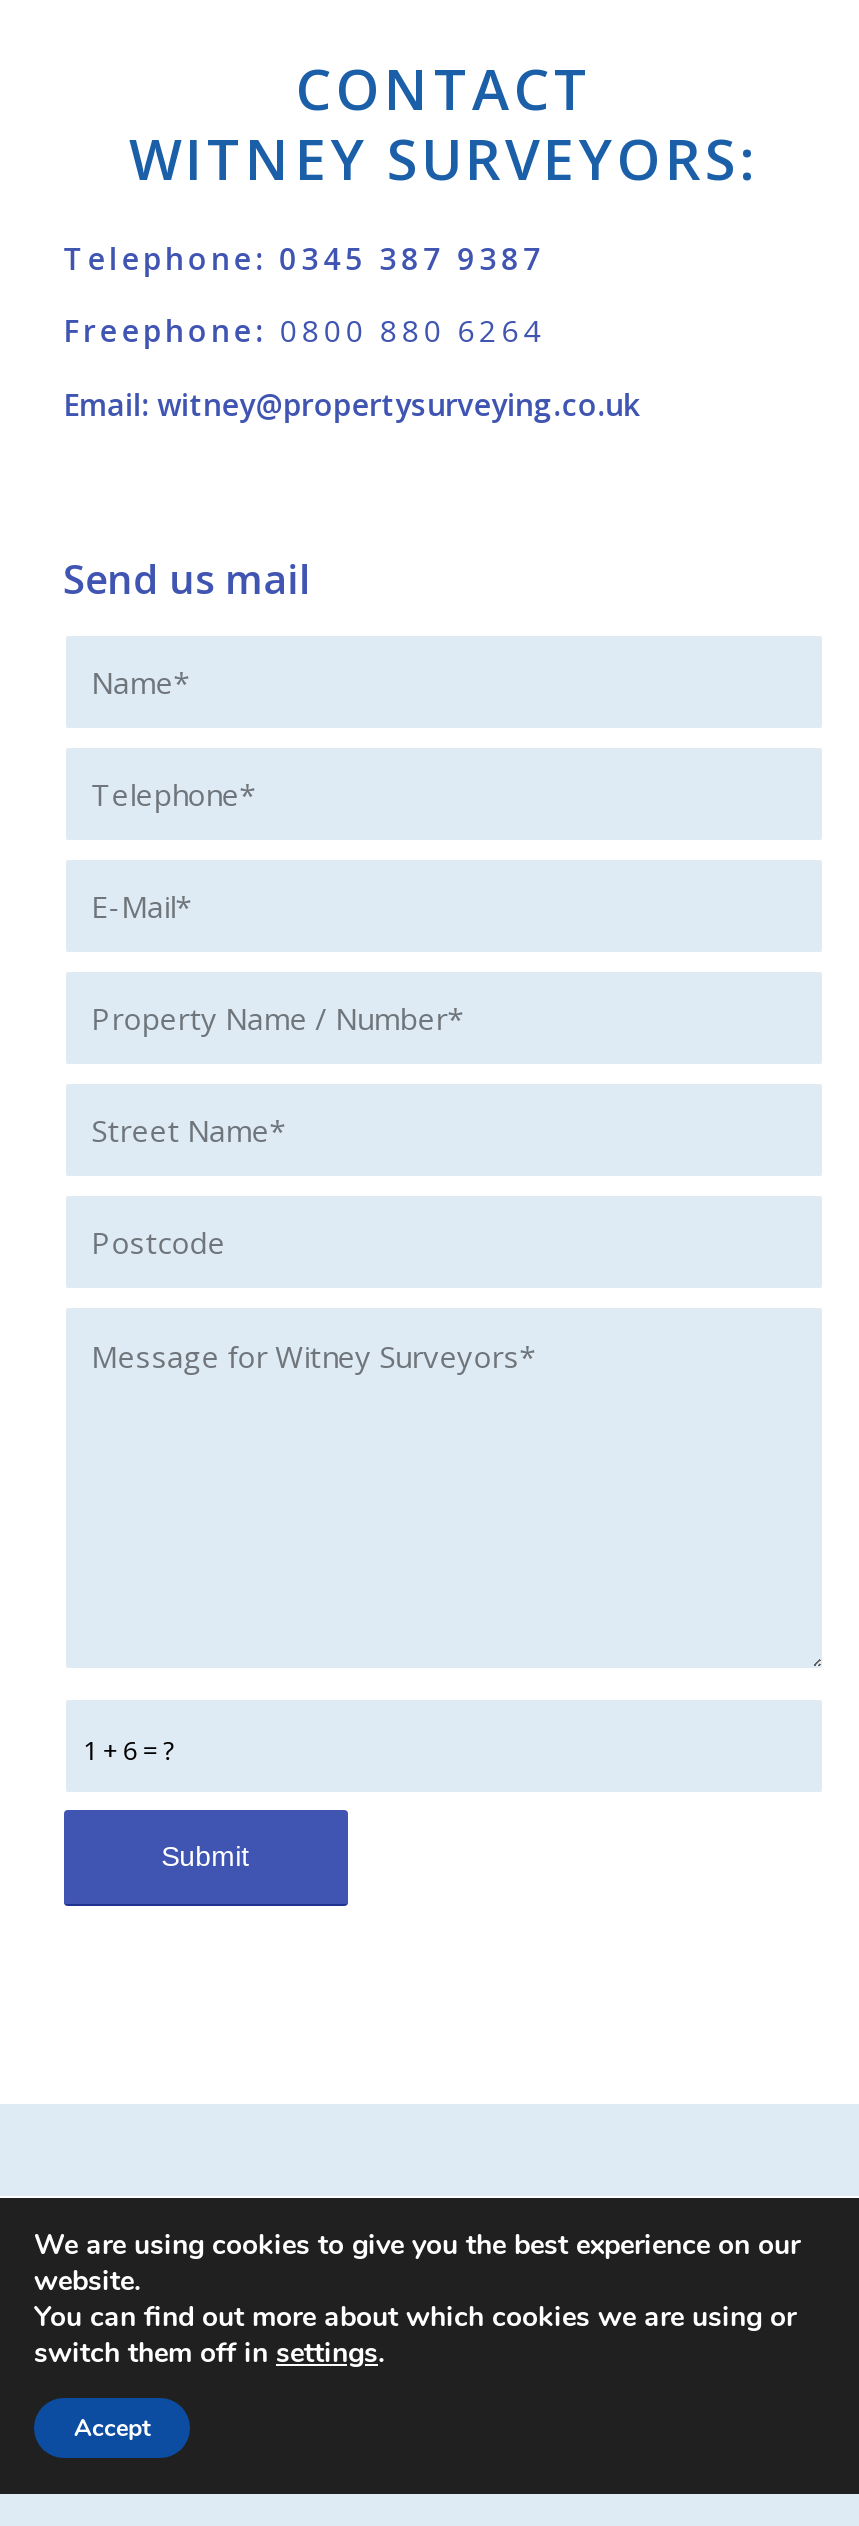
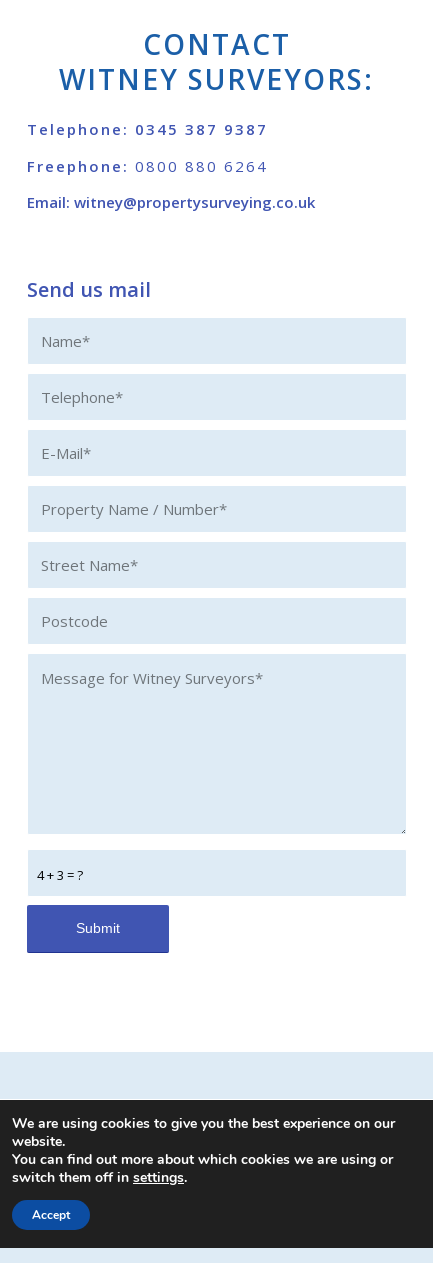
[83,1732,175,1768] 1 + 6 = ? -> [37,866,83,884] 4 + 3 = ?

